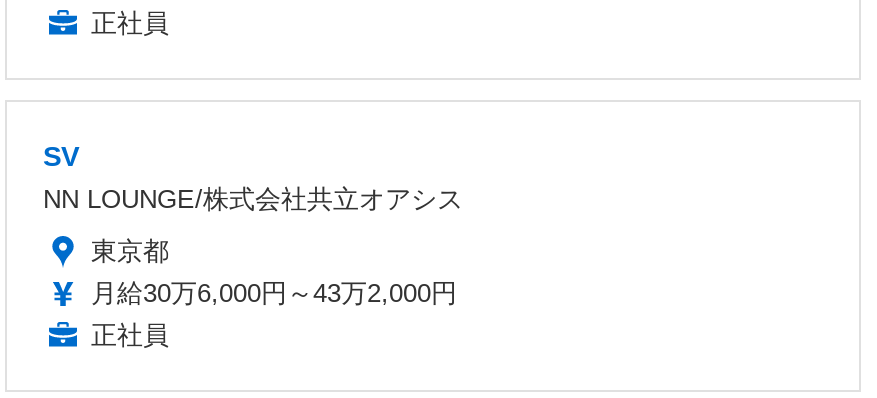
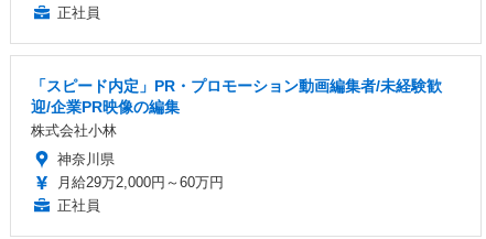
[43,139,463,213] SV | NN LOUNGE/株式会社共立オアシス -> [31,77,442,138] 「スピード内定」PR・プロモーション動画編集者/未経験歓 | 迎/企業PR映像の編集 | 株式会社小林
[91,235,457,307] 東京都 | 月給30万6,000円～43万2,000円 -> [57,150,224,190] 神奈川県 | 月給29万2,000円～60万円

